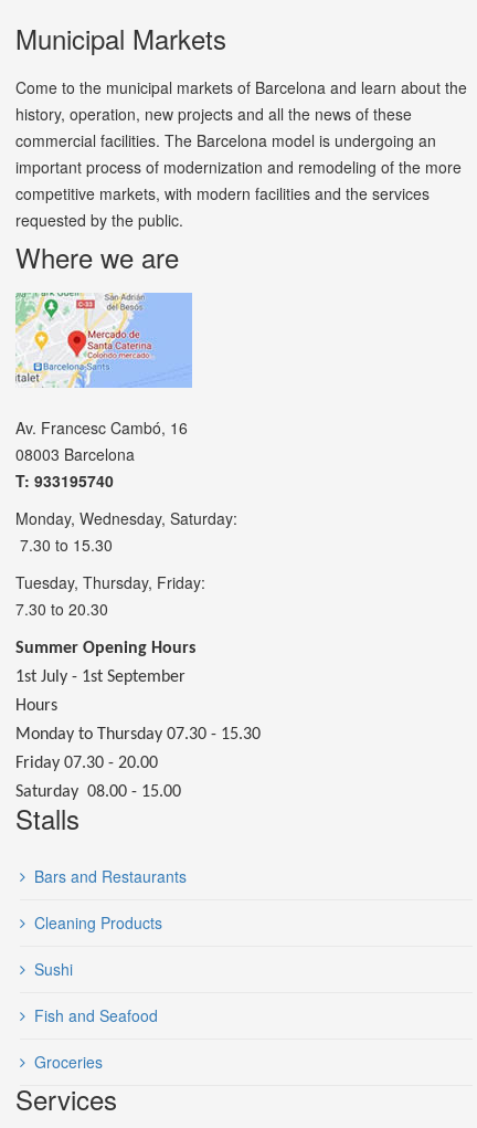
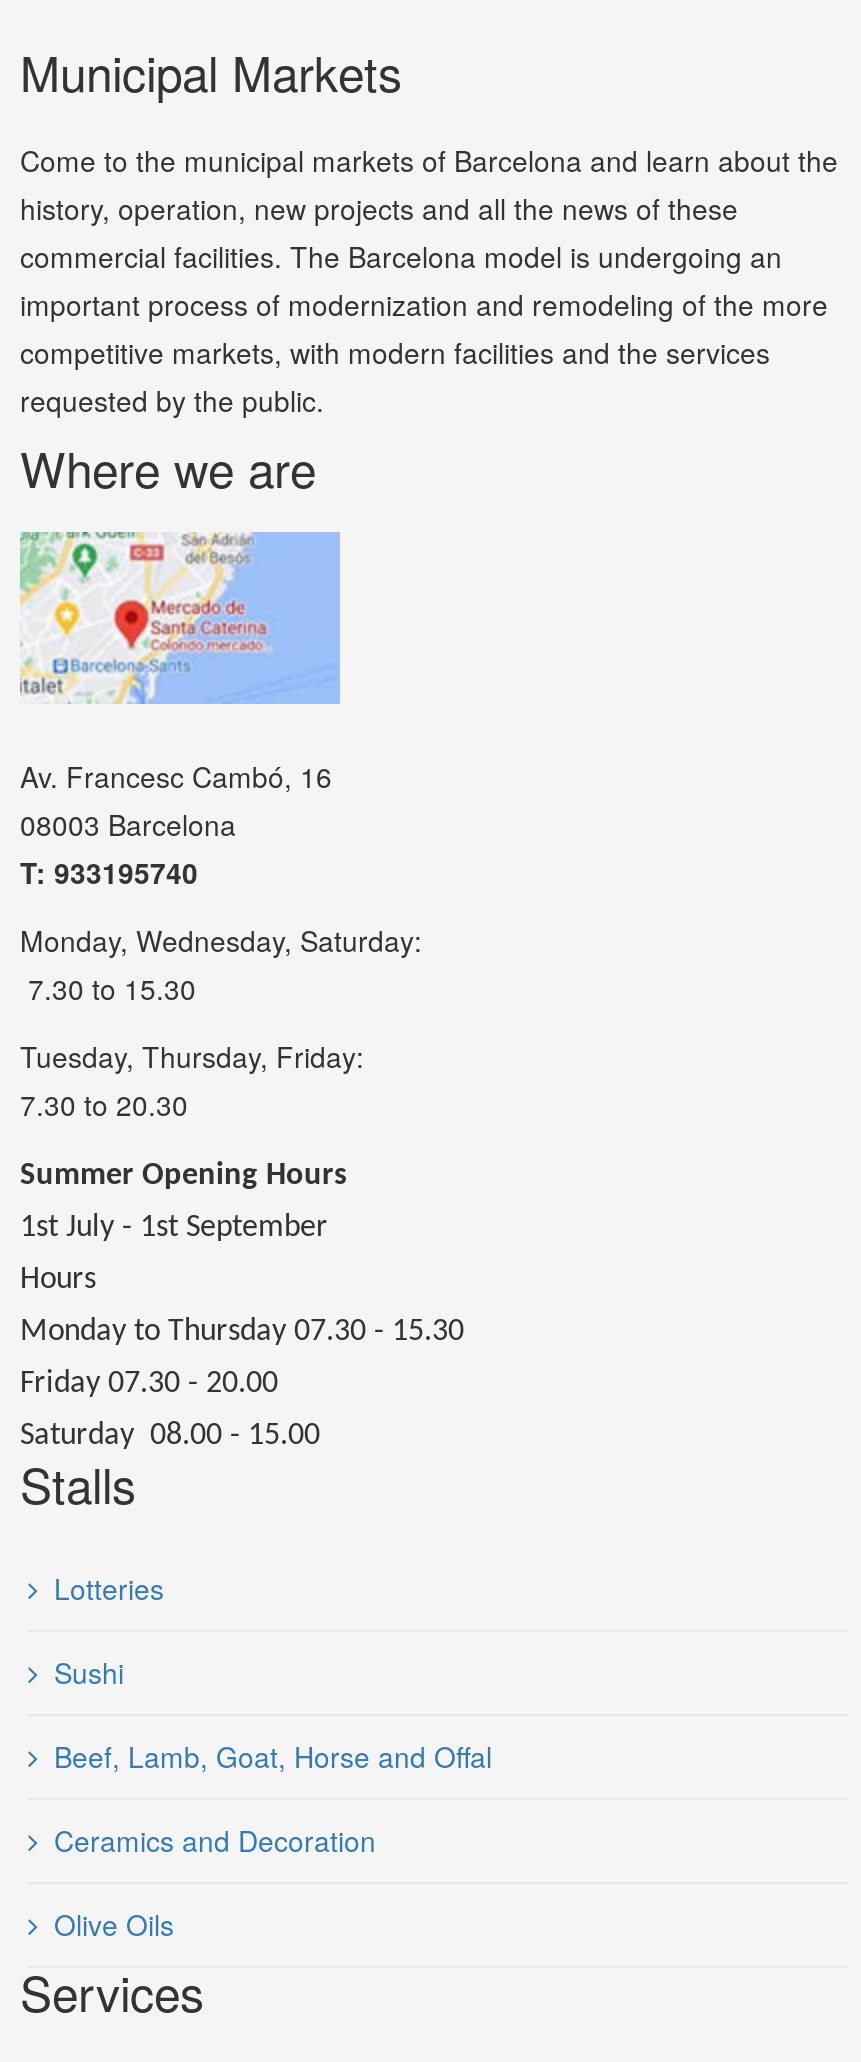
[34,865,187,934] Bars and Restaurants | Cleaning Products -> [54,1568,164,1608] Lotteries
moved [34,958,73,980] -> [54,1652,124,1692]: Sushi
[34,1004,158,1073] Fish and Seafood | Groceries -> [54,1736,492,1944] Beef, Lamb, Goat, Horse and Offal | Ceramics and Decoration | Olive Oils

